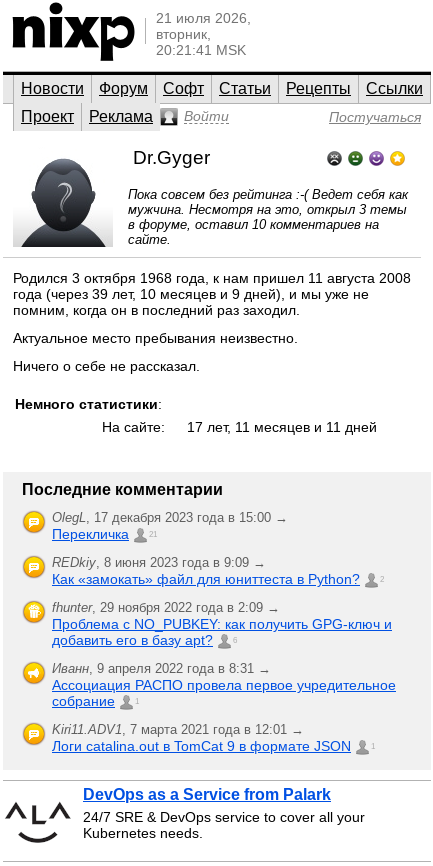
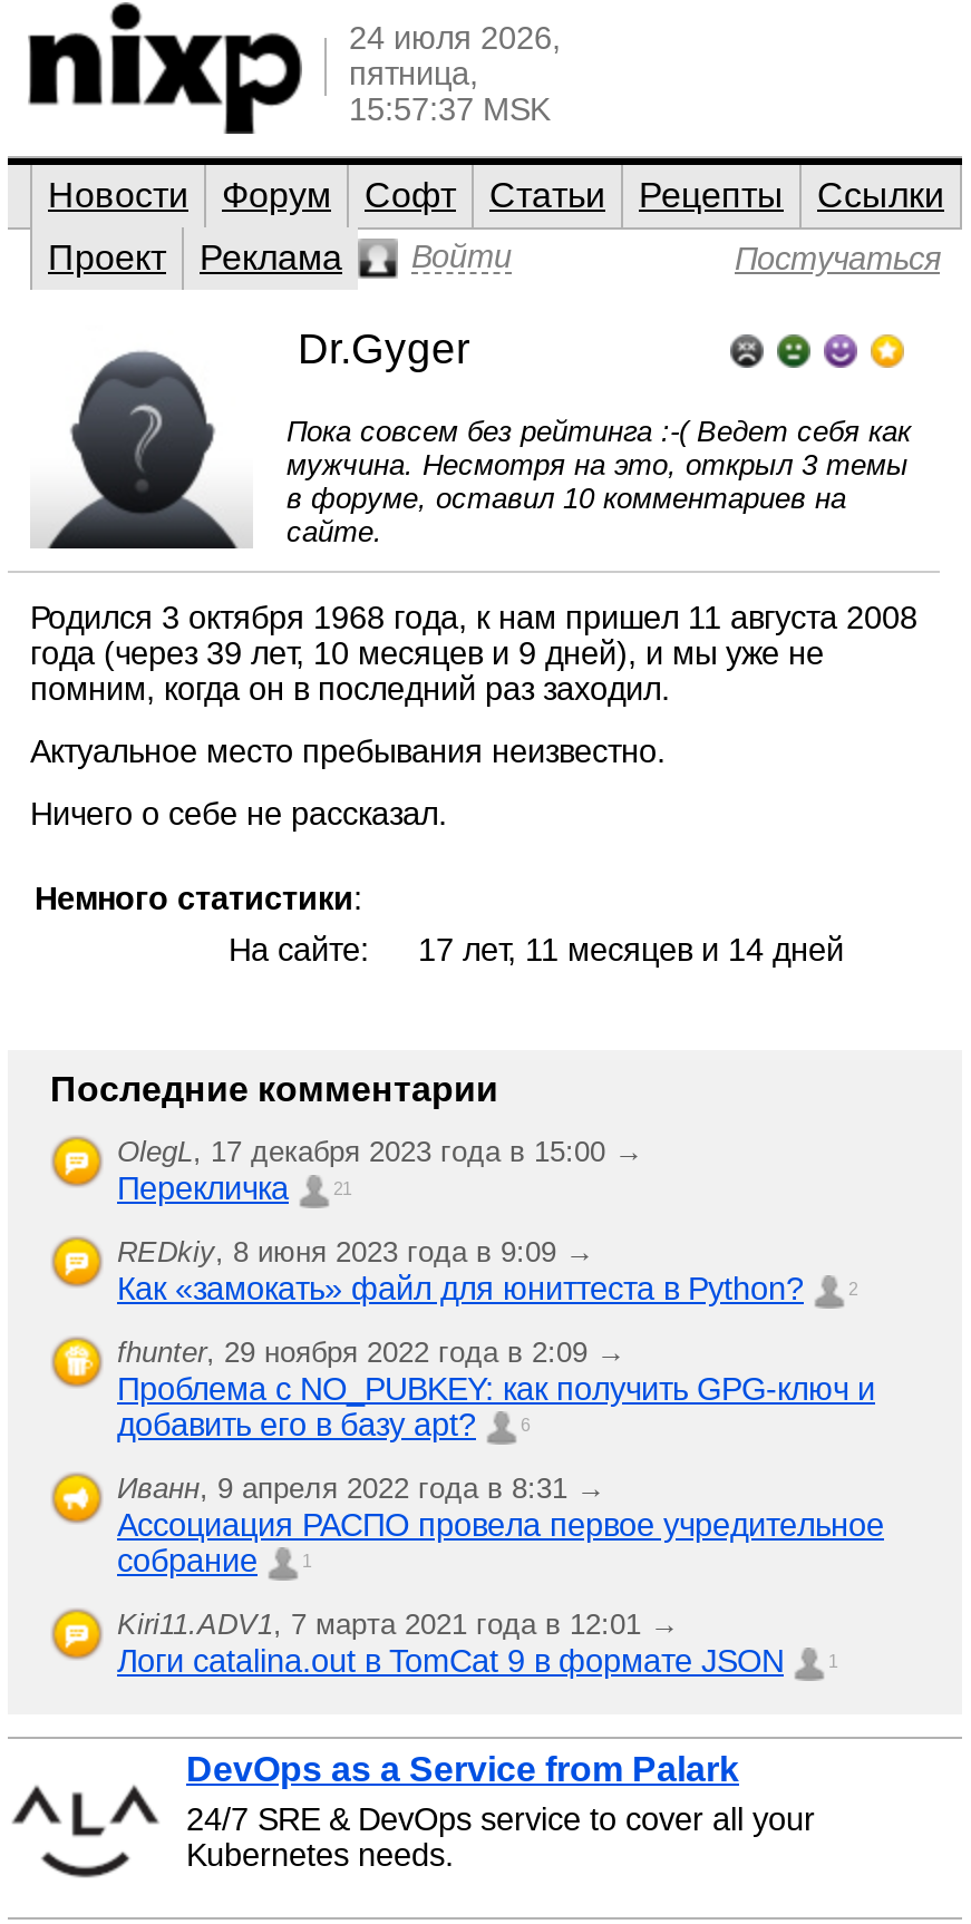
[156,10,251,58] 21 июля 2026, | вторник, | 20:21:41 MSK -> [349,20,561,127] 24 июля 2026, | пятница, | 15:57:37 MSK
[187,419,377,435] 17 лет, 11 месяцев и 11 дней -> [418,932,844,968] 17 лет, 11 месяцев и 14 дней

